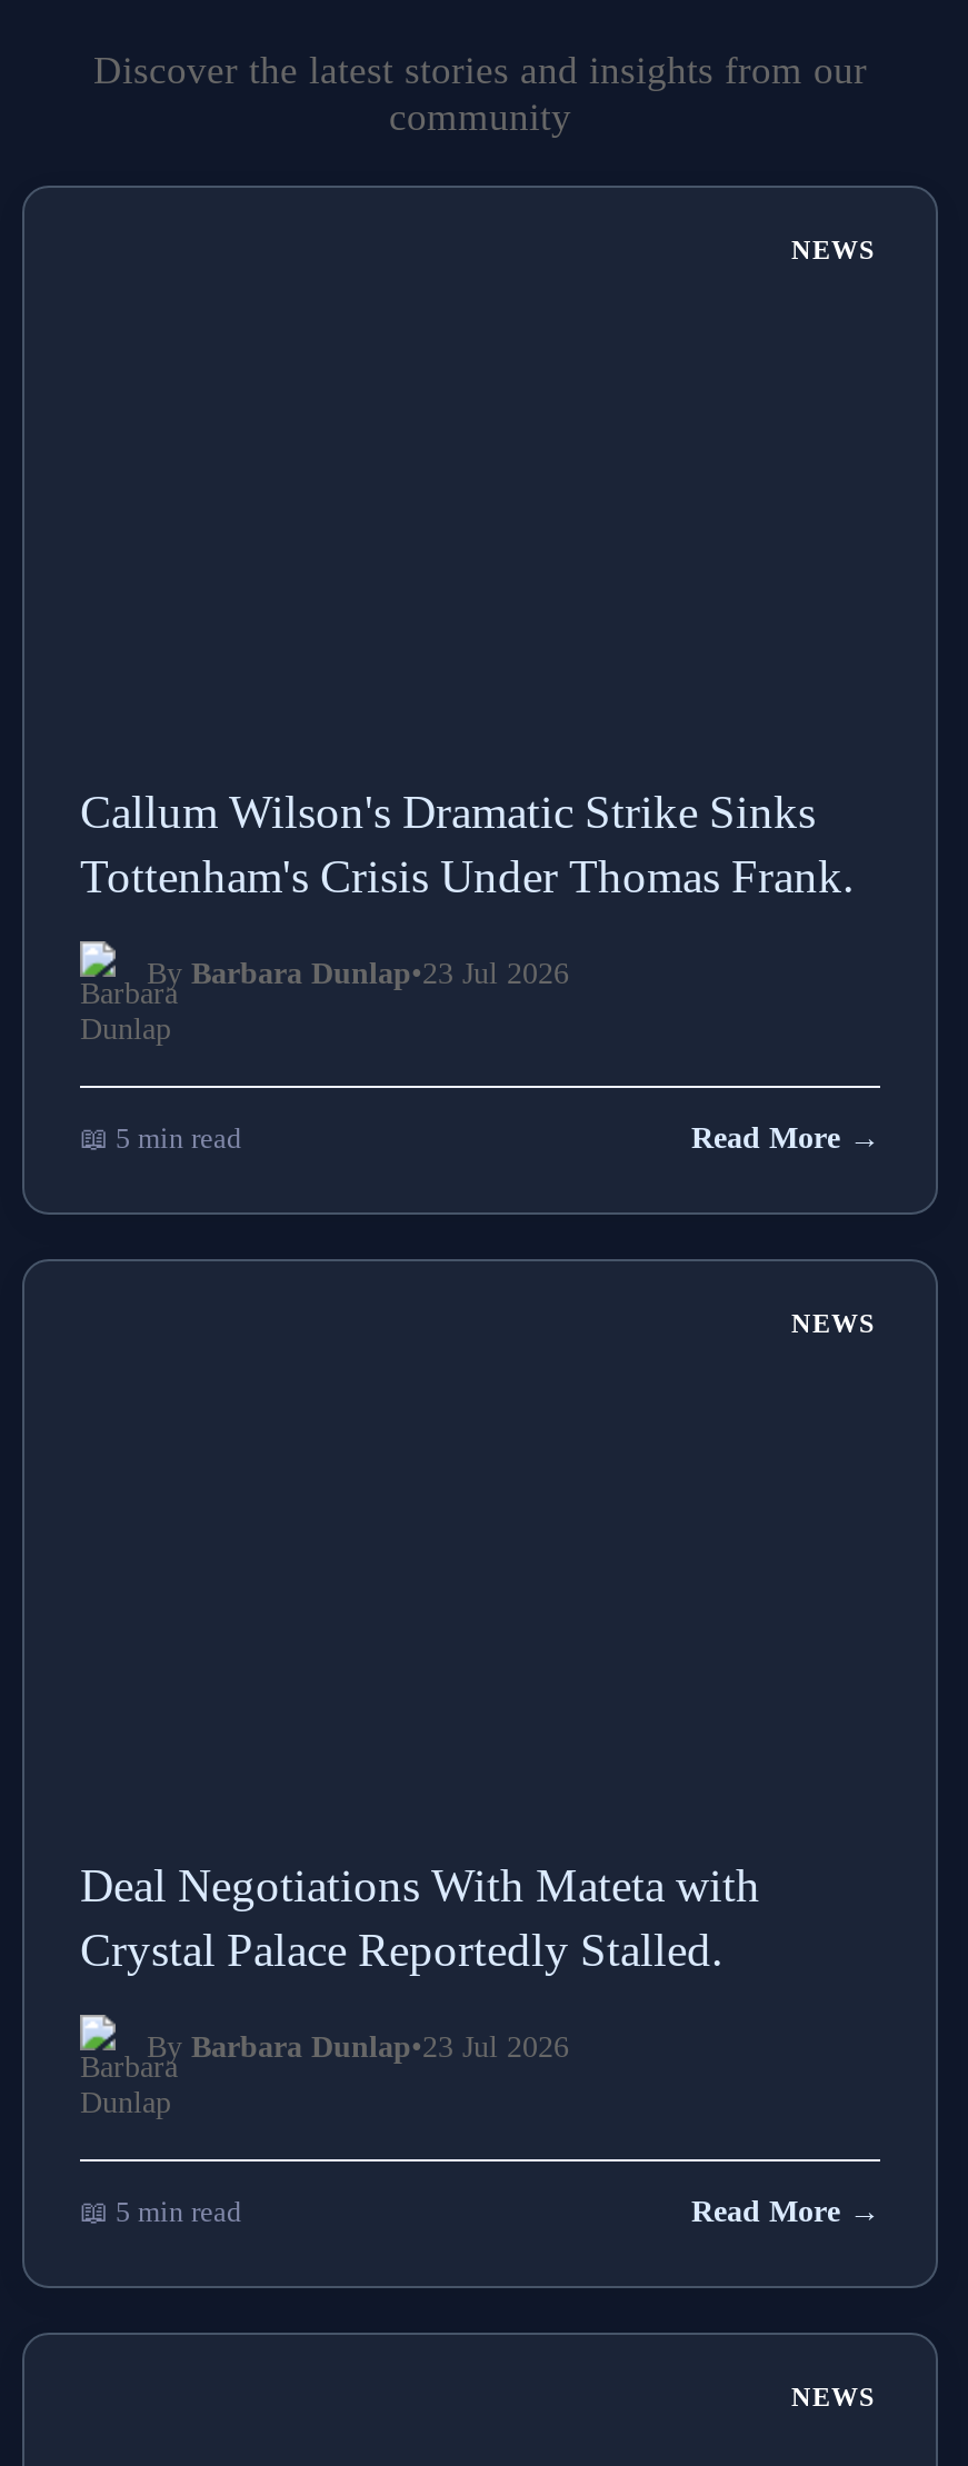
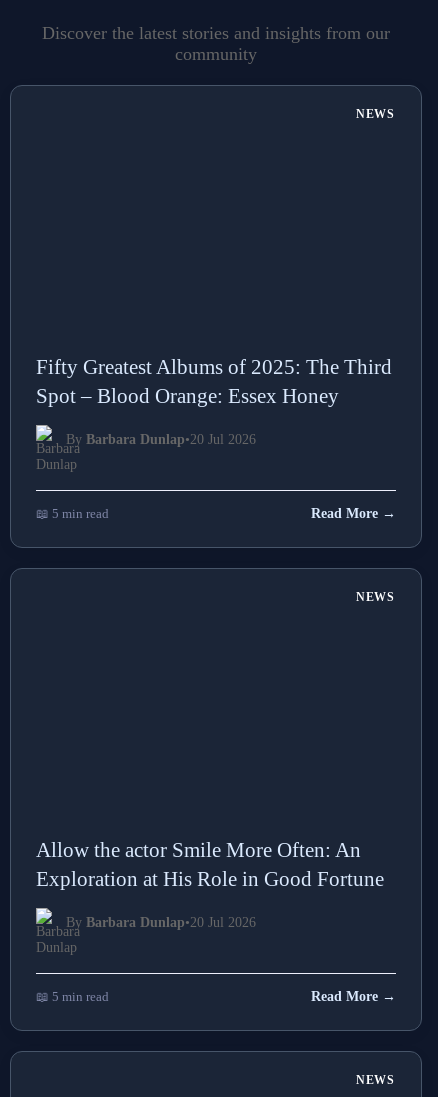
[80,786,854,901] Callum Wilson's Dramatic Strike Sinks | Tottenham's Crisis Under Thomas Frank. -> [36,355,392,407] Fifty Greatest Albums of 2025: The Third | Spot – Blood Orange: Essex Honey
[147,957,569,990] By Barbara Dunlap•23 Jul 2026 -> [66,432,256,447] By Barbara Dunlap•20 Jul 2026
[80,1859,760,1974] Deal Negotiations With Mateta with | Crystal Palace Reportedly Stalled. -> [36,838,384,890] Allow the actor Smile More Often: An | Exploration at His Role in Good Fortune
[147,2030,569,2063] By Barbara Dunlap•23 Jul 2026 -> [66,915,256,930] By Barbara Dunlap•20 Jul 2026

